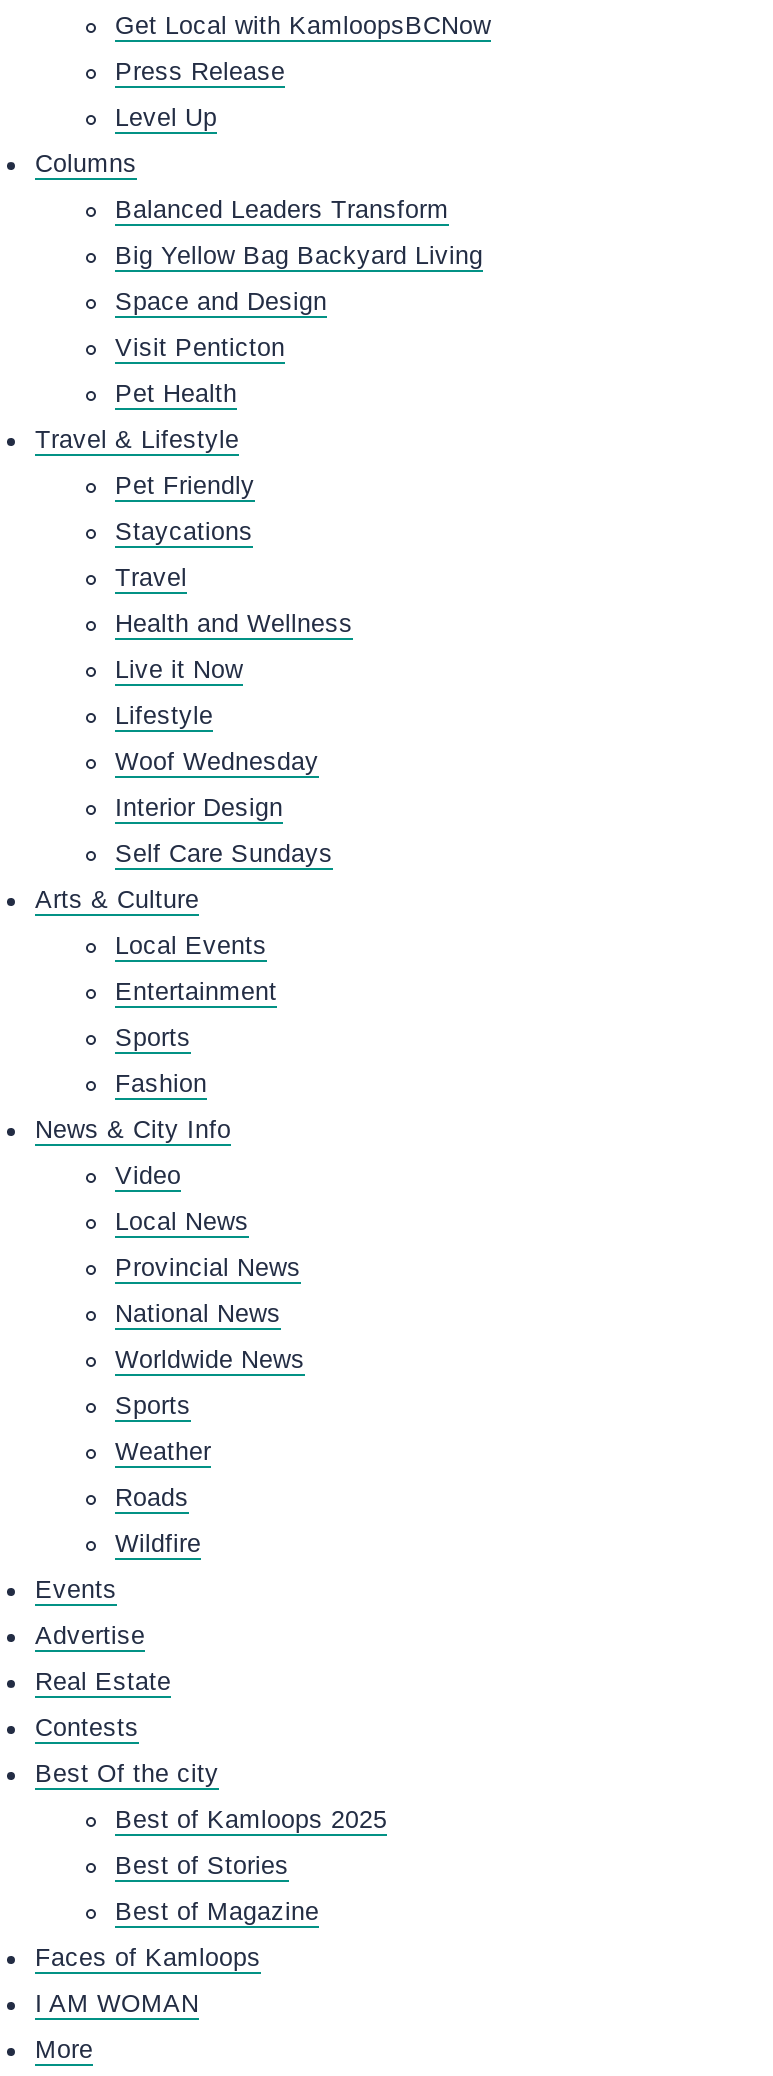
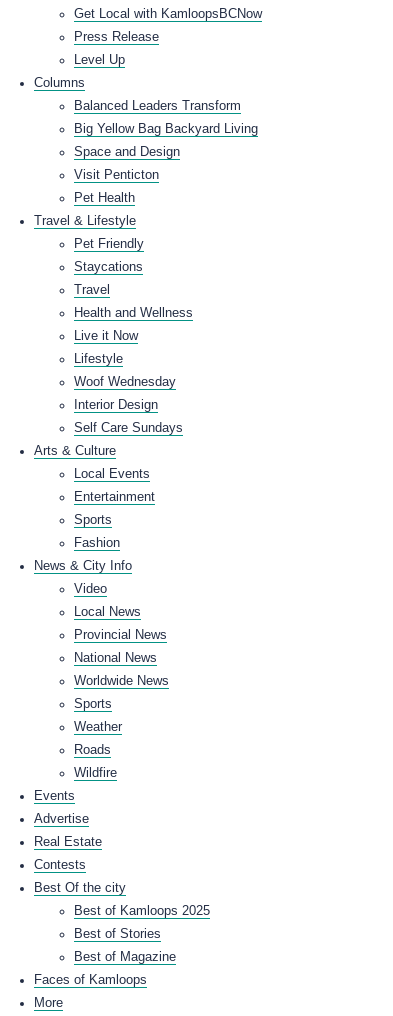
[35,1990,199,2018] I AM WOMAN -> none

